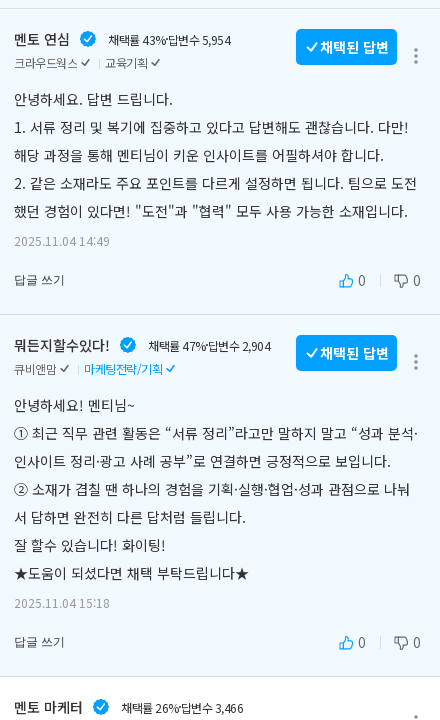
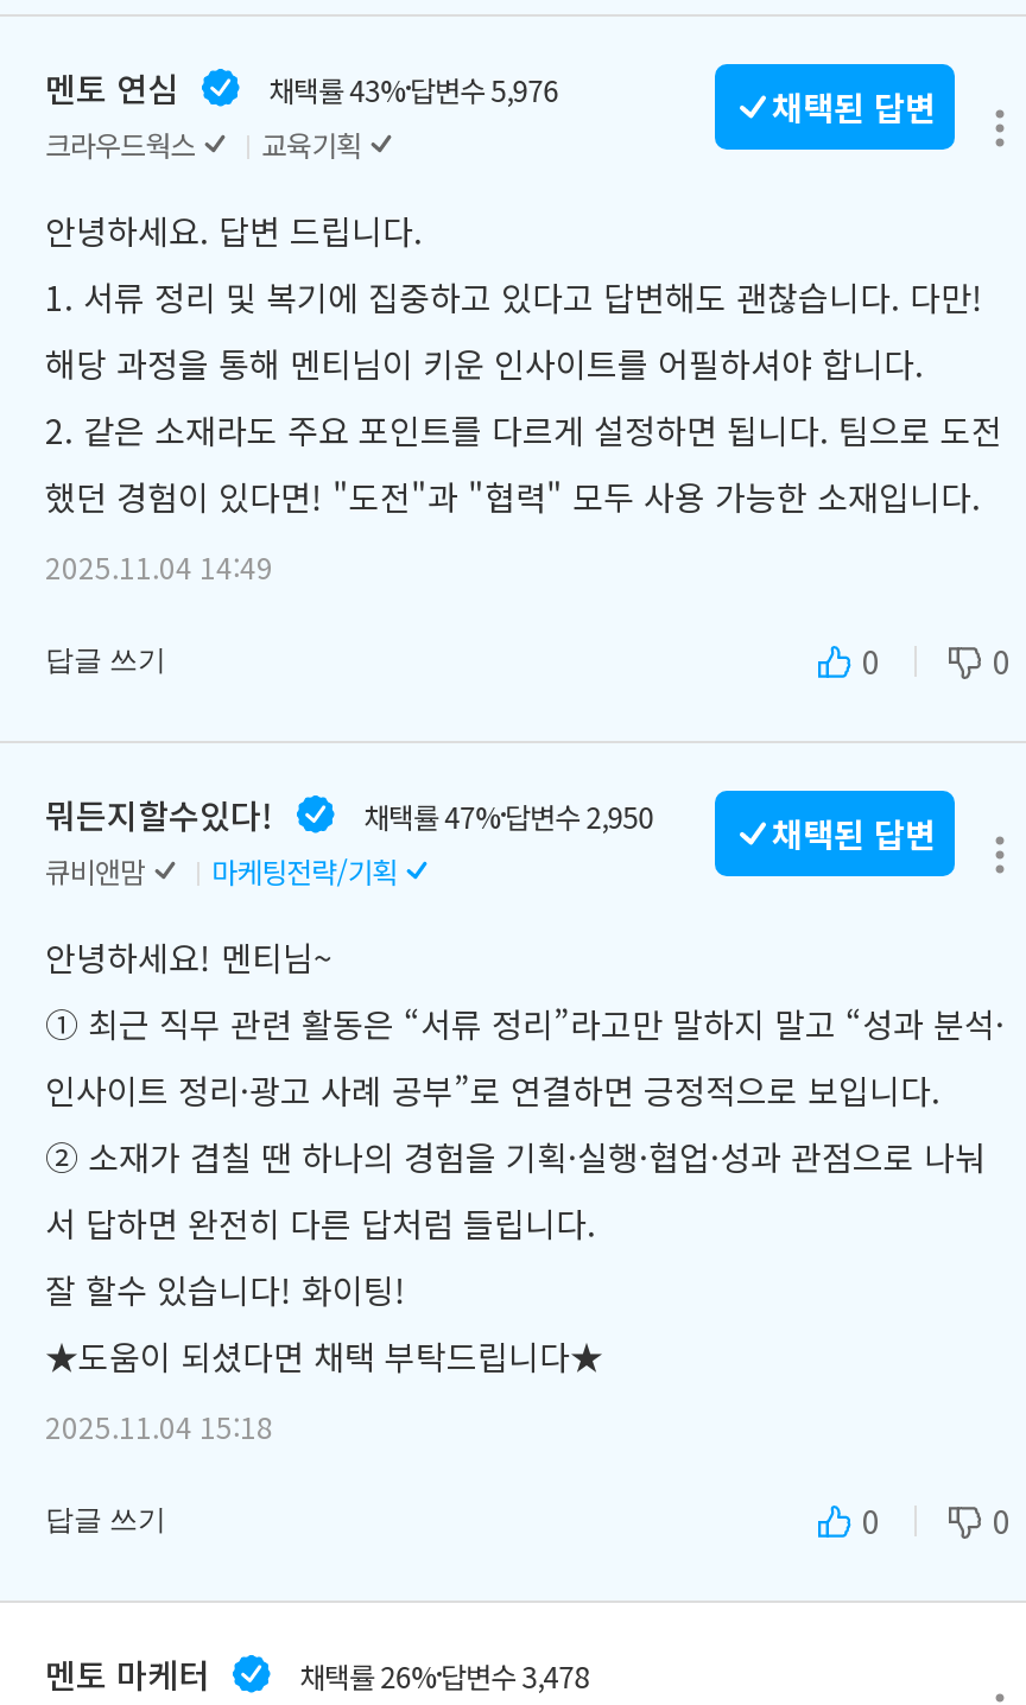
[108,30,230,47] 채택률 43% 답변수 5,954 -> [268,68,559,108] 채택률 43% 답변수 5,976
[148,336,270,353] 채택률 47% 답변수 2,904 -> [363,794,654,835] 채택률 47% 답변수 2,950
[121,698,243,715] 채택률 26% 답변수 3,466 -> [299,1654,590,1694] 채택률 26% 답변수 3,478

